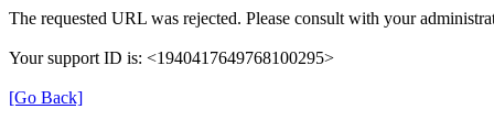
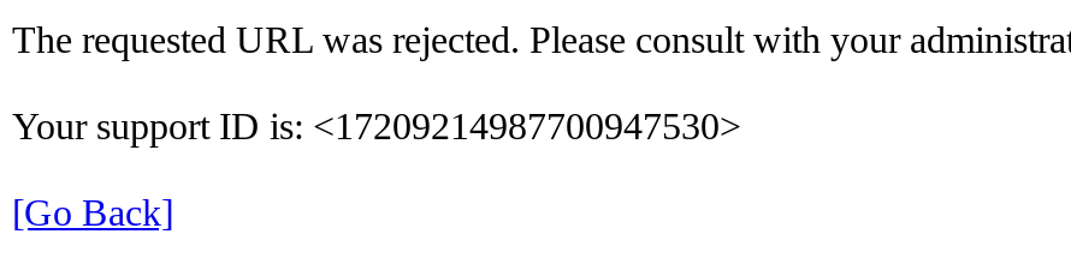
[9,48,334,67] Your support ID is: <1940417649768100295> -> [12,106,741,146] Your support ID is: <17209214987700947530>

